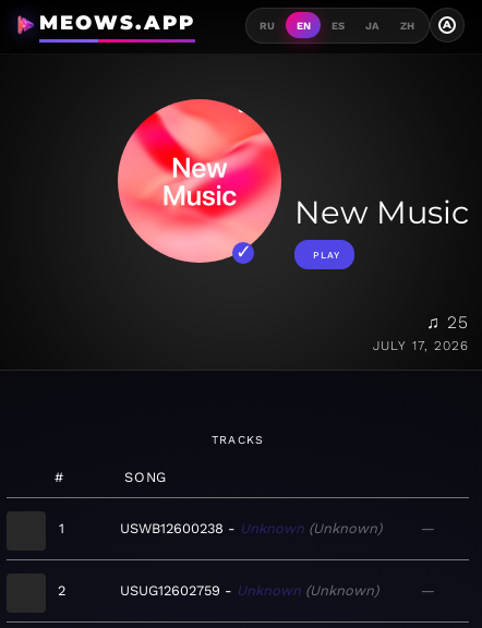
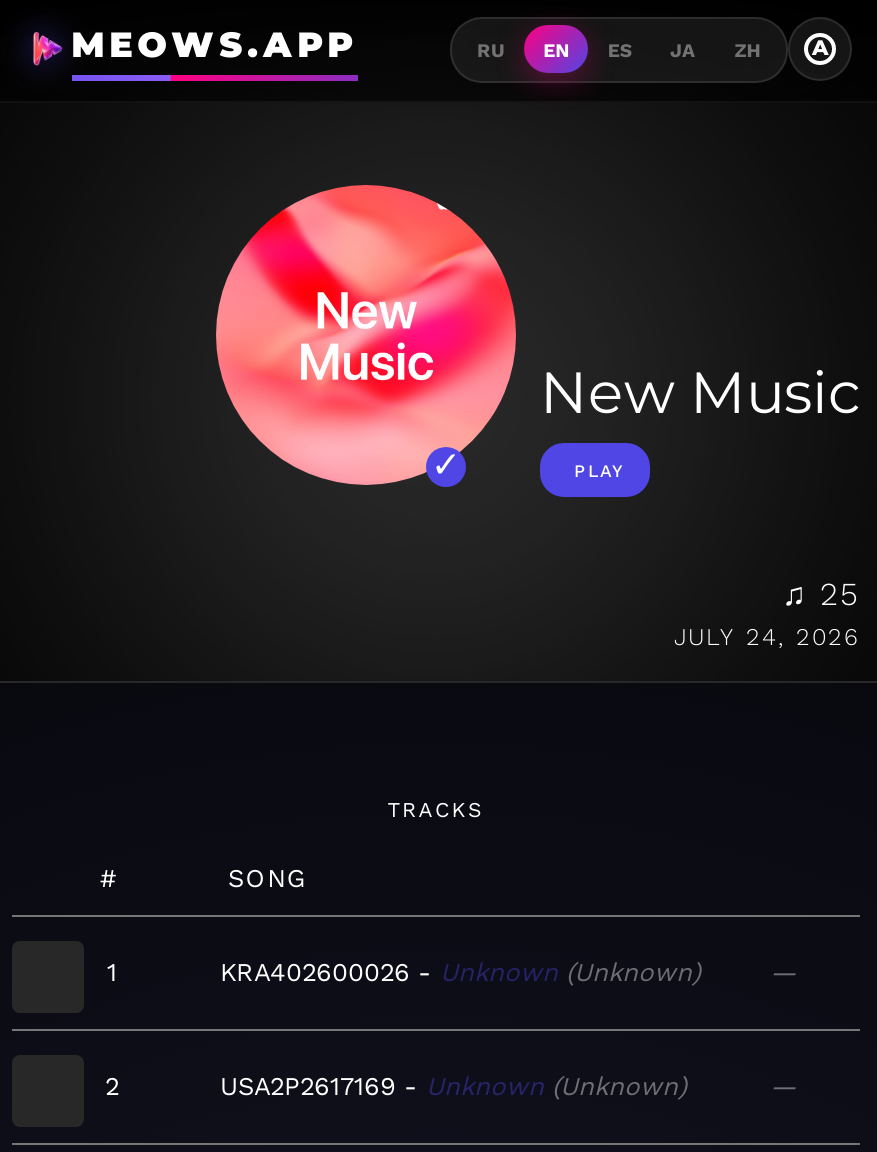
[373,338,469,354] JULY 17, 2026 -> [674,624,860,652] JULY 24, 2026
[120,520,224,537] USWB12600238 -> [220,958,410,988] KRA402600026
[120,583,220,599] USUG12602759 -> [220,1072,396,1102] USA2P2617169

